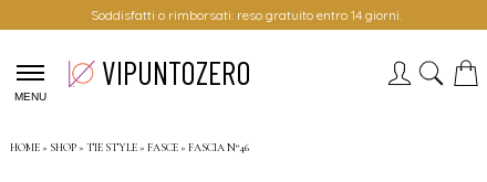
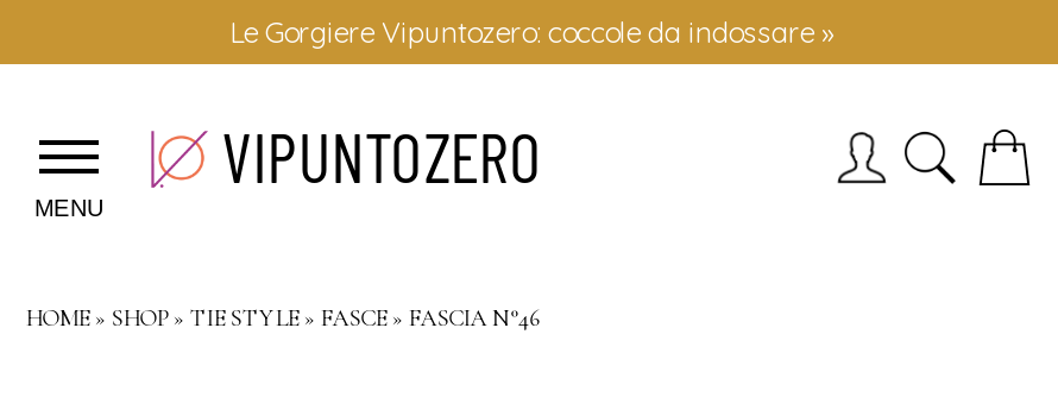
[90,7,401,23] Soddisfatti o rimborsati: reso gratuito entro 14 giorni. -> [229,14,833,50] Le Gorgiere Vipuntozero: coccole da indossare »

